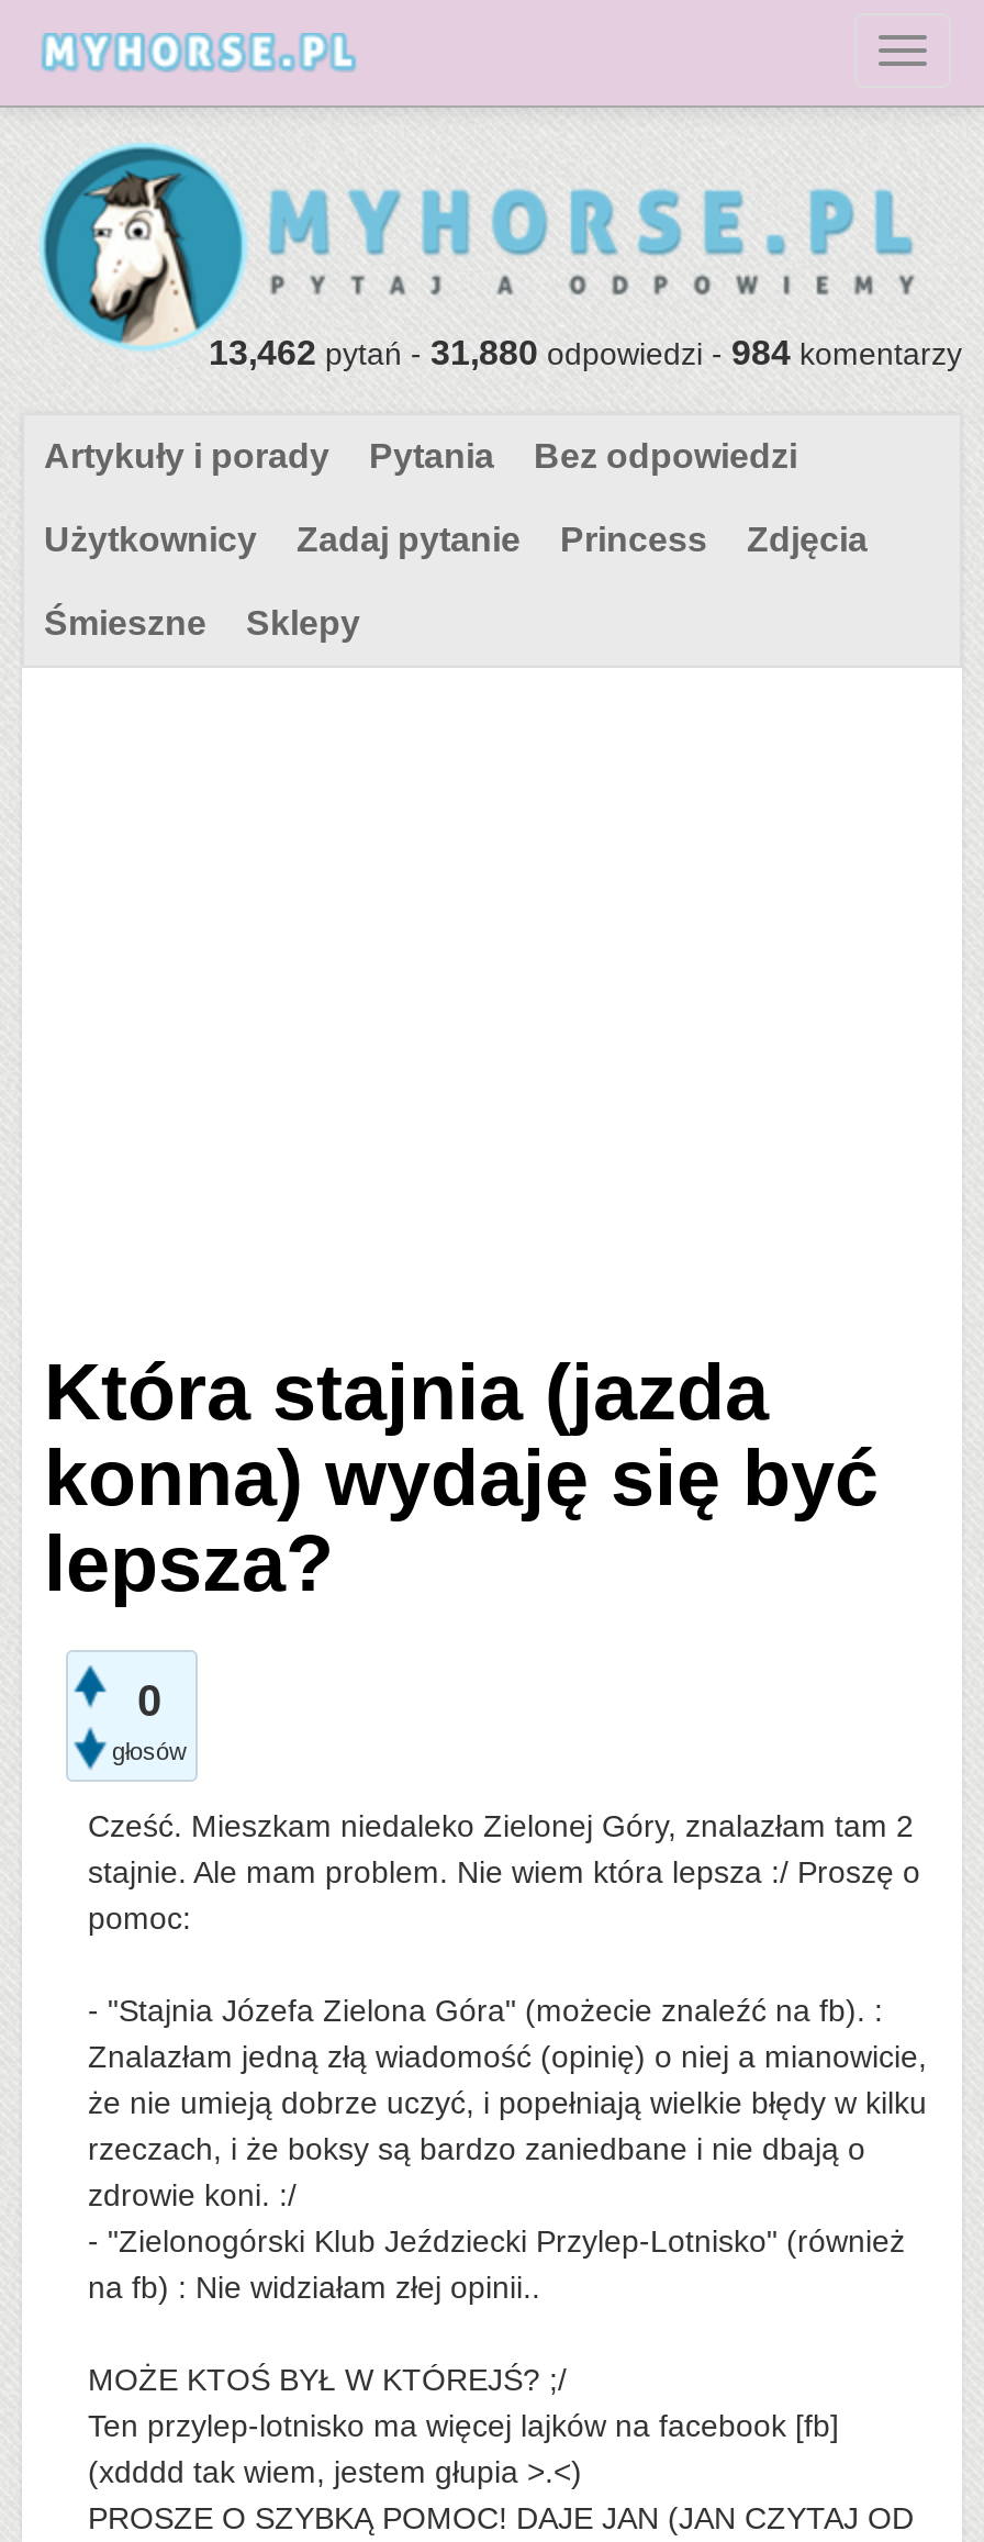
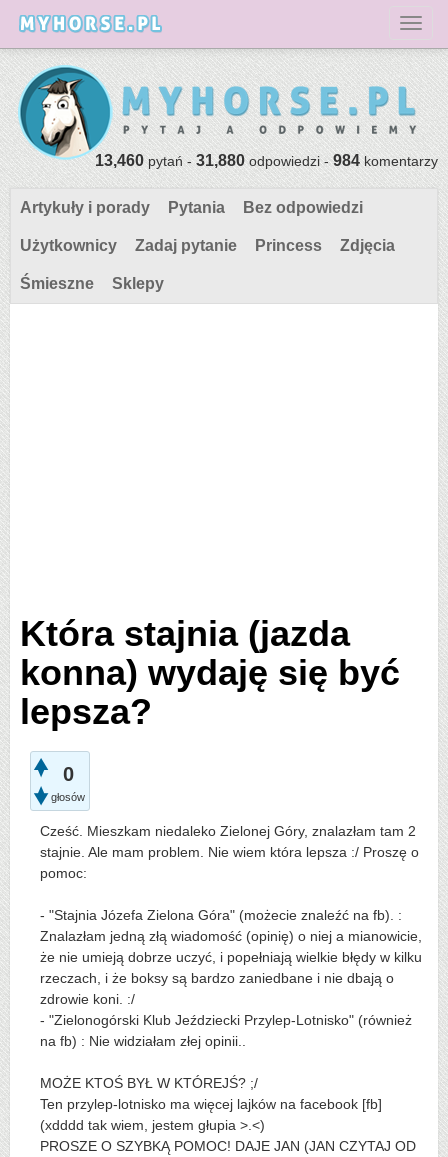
[209,334,962,371] 13,462 pytań - 31,880 odpowiedzi - 984 komentarzy -> [95,152,438,169] 13,460 pytań - 31,880 odpowiedzi - 984 komentarzy

